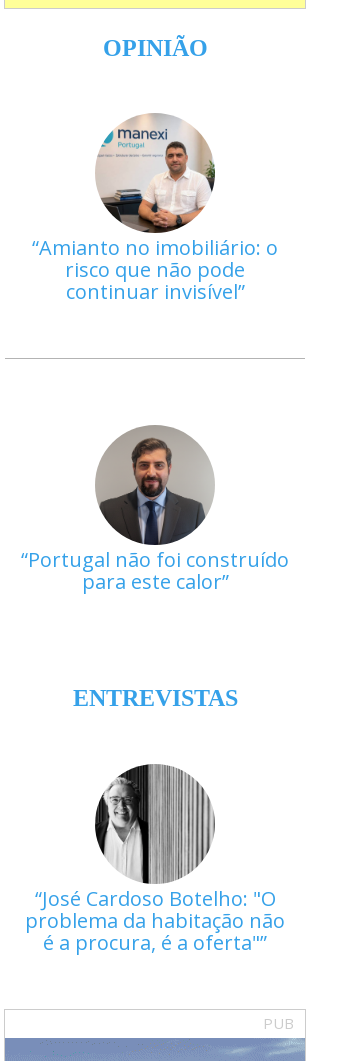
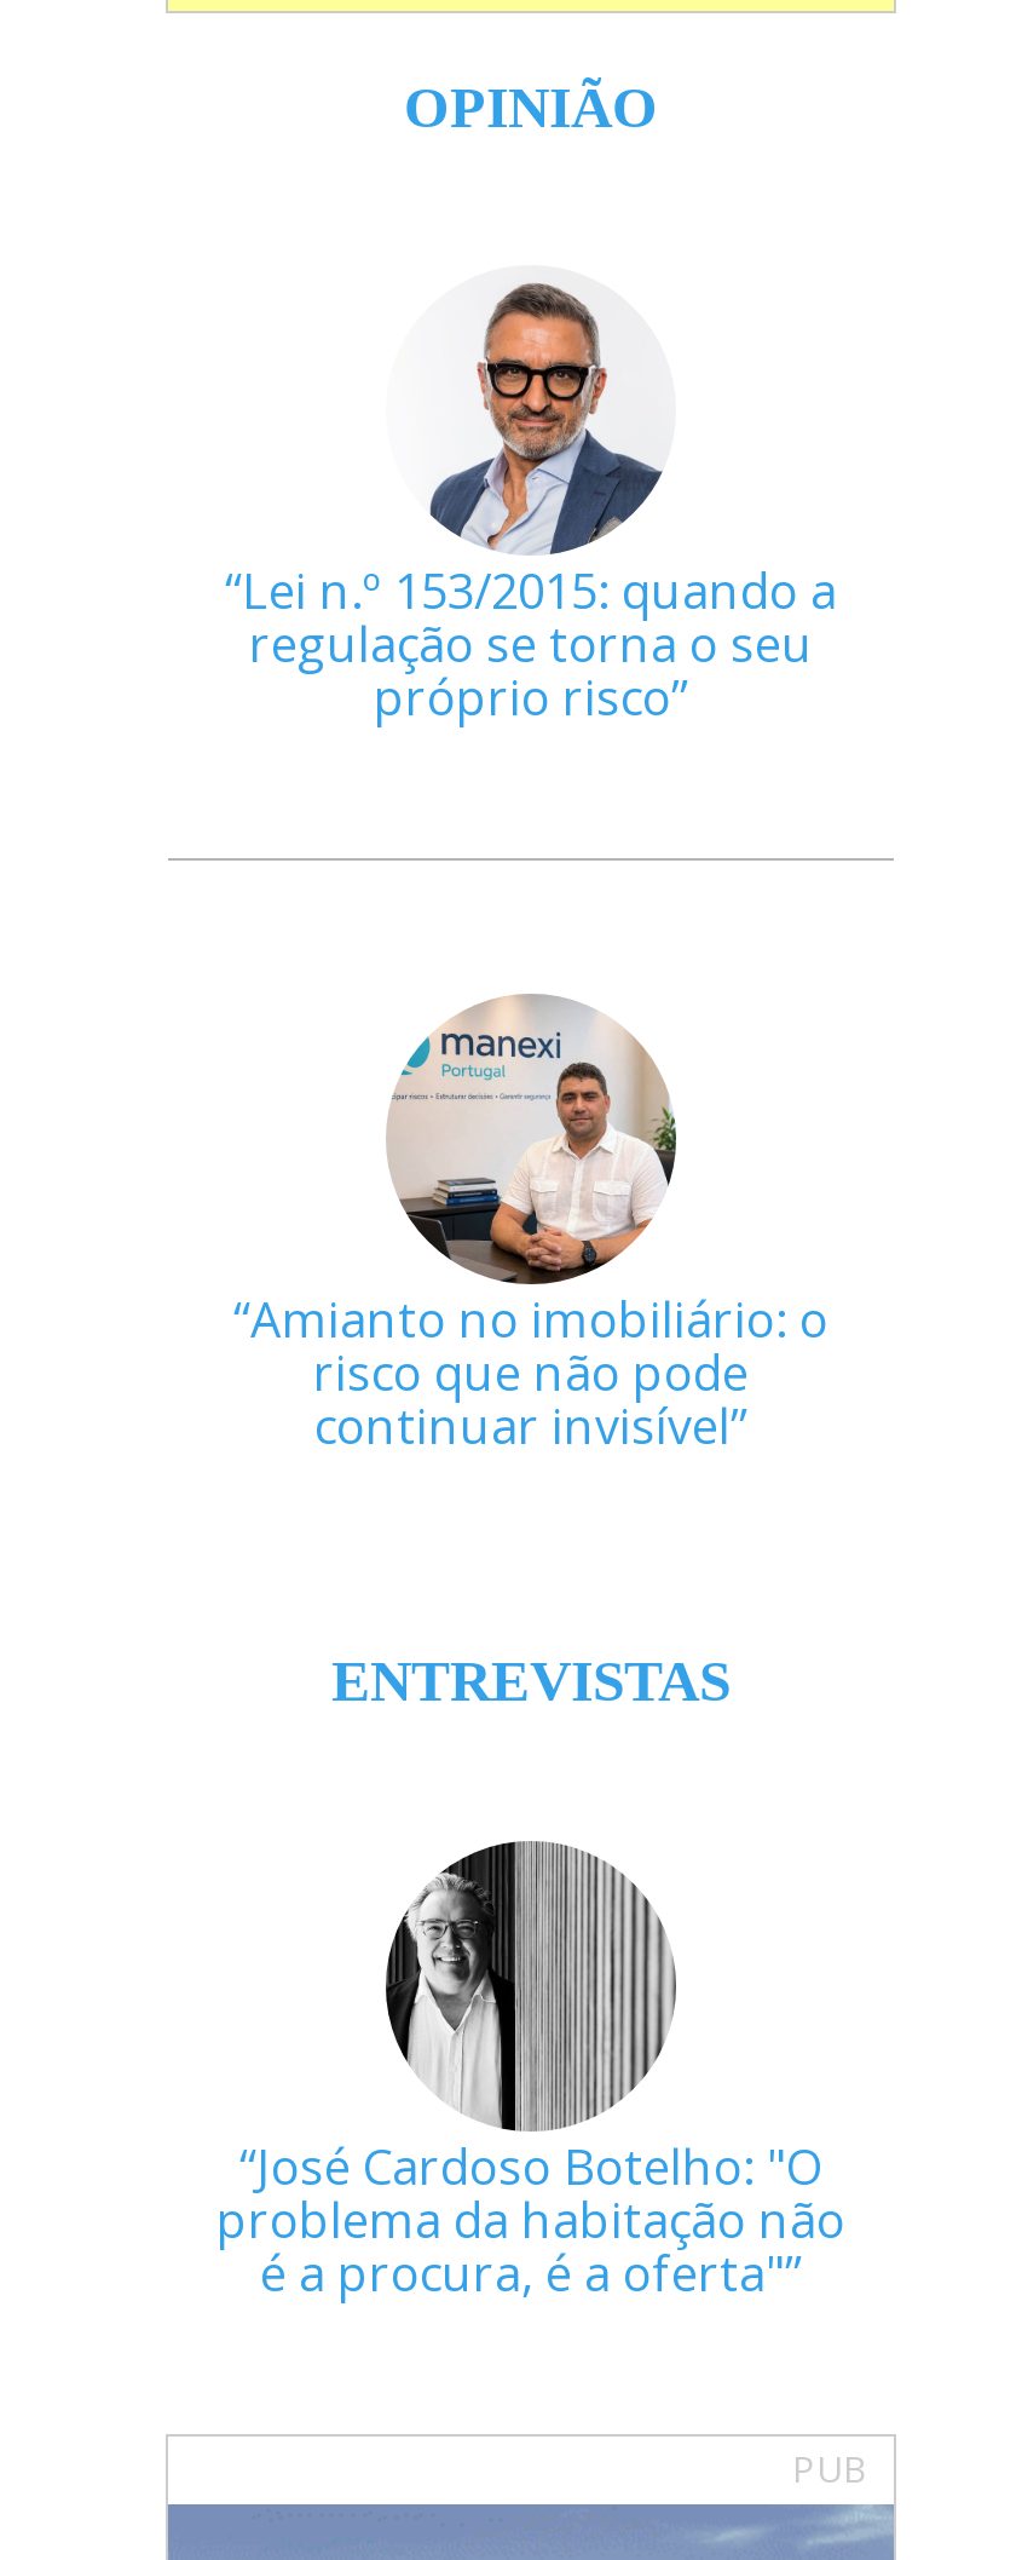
none -> [242,267,837,730] [image] | Lei n.º 153/2015: quando a | regulação se torna o seu | próprio risco
moved [39,112,278,305] -> [250,991,828,1458]: [image] | Amianto no imobiliário: o | risco que não pode | continuar invisível
[28,424,289,595] [image] | Portugal não foi construído | para este calor -> none

